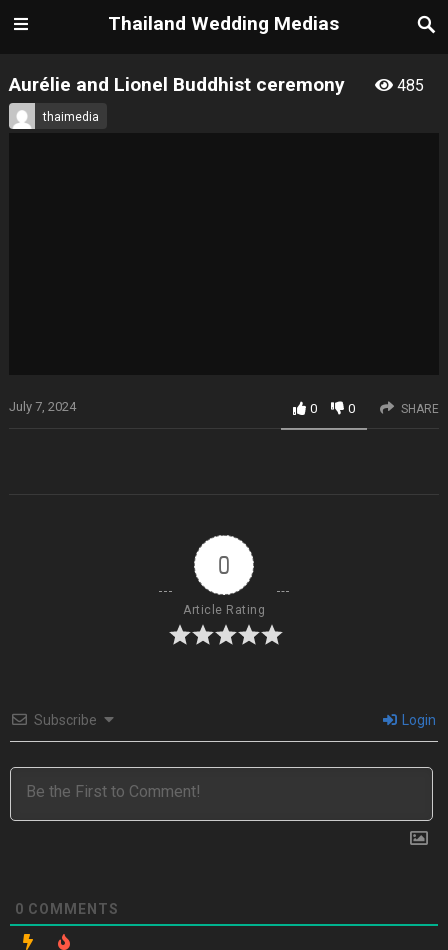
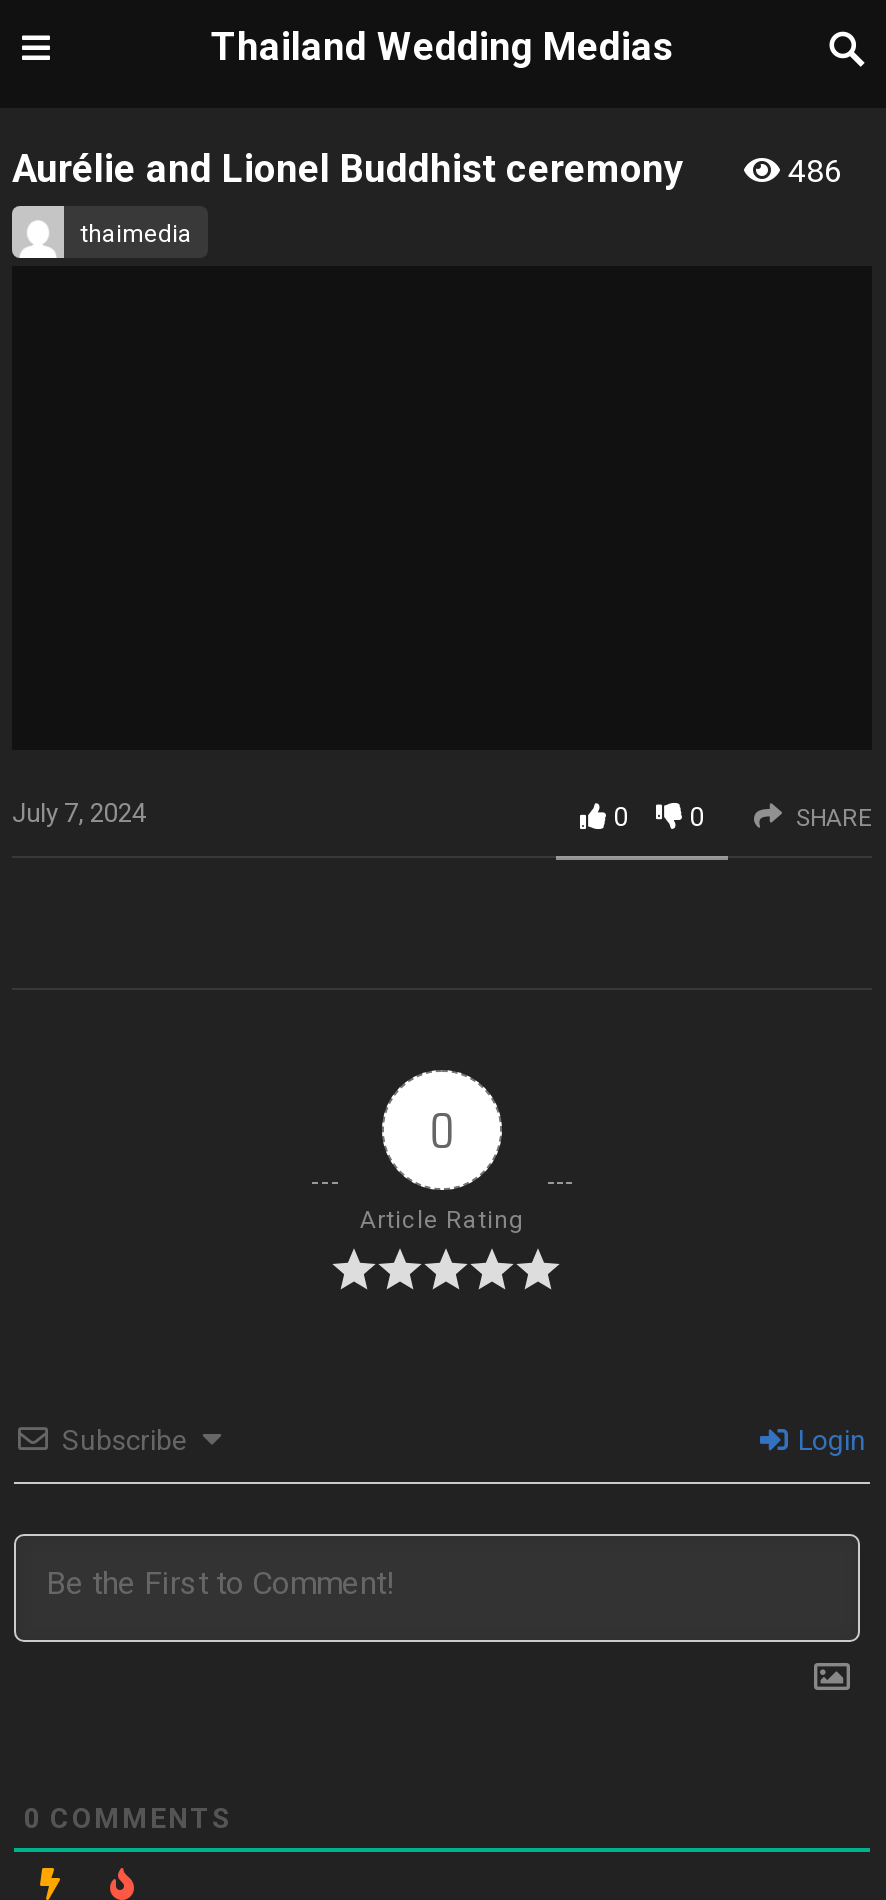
[393,76,424,95] 485 -> [780,152,842,190] 486

